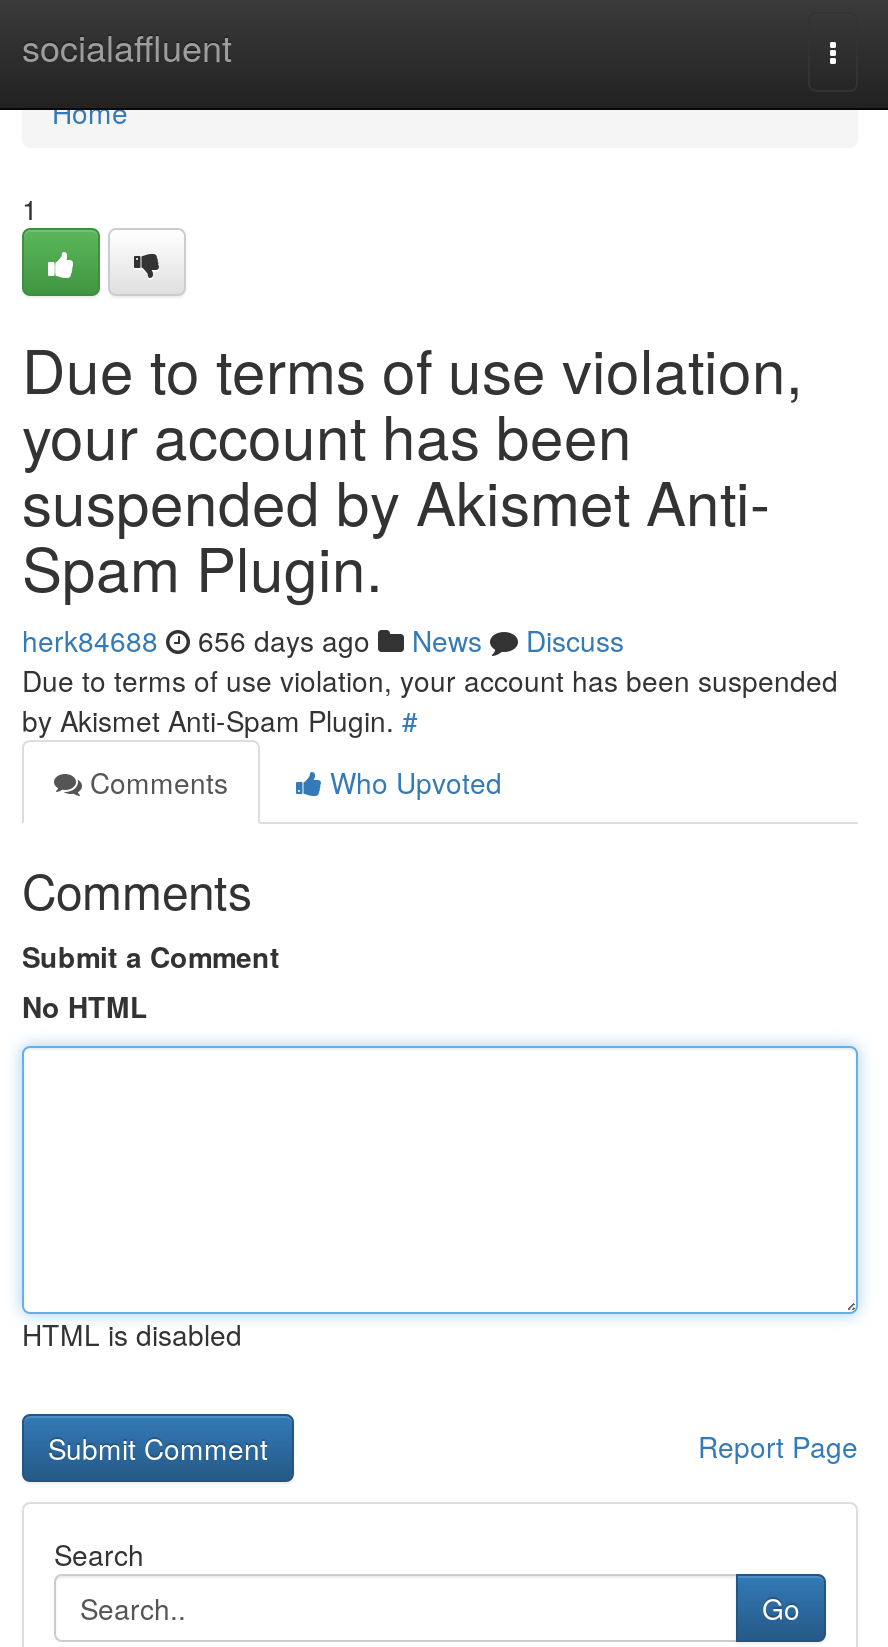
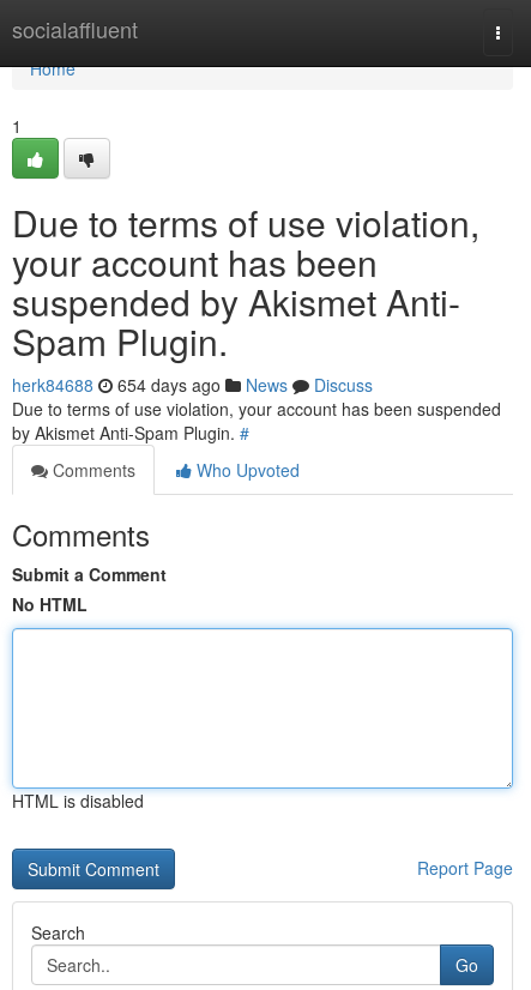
[22,620,624,660] herk84688 656 days ago News Discuss -> [12,373,373,397] herk84688 654 days ago News Discuss

